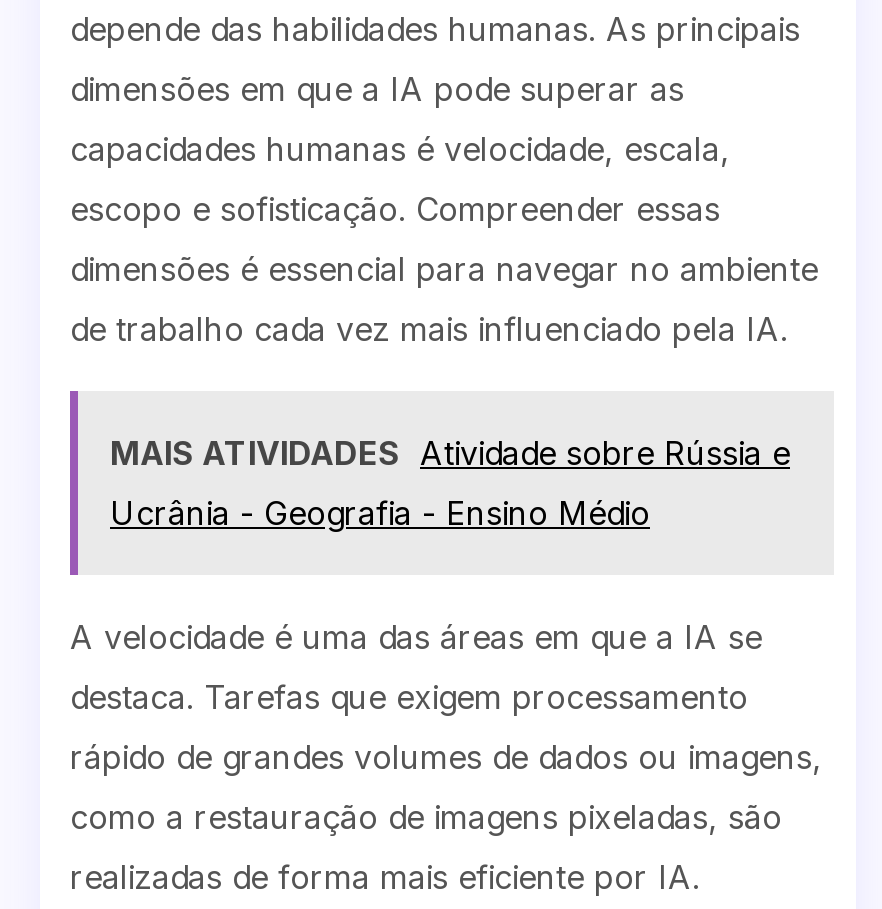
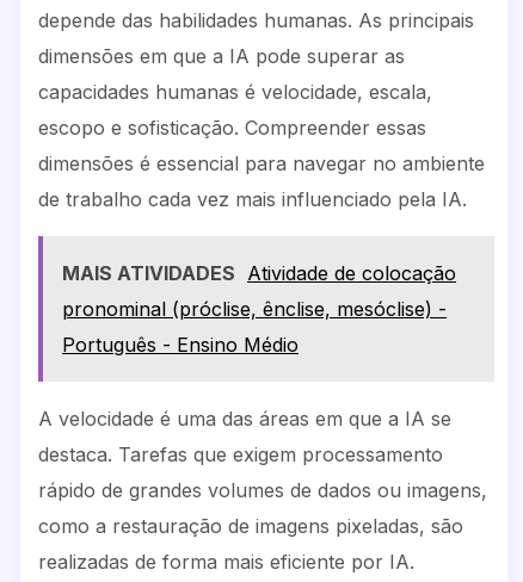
[110,433,790,533] MAIS ATIVIDADES Atividade sobre Rússia e | Ucrânia - Geografia - Ensino Médio -> [62,261,456,357] MAIS ATIVIDADES Atividade de colocação | pronominal (próclise, ênclise, mesóclise) - | Português - Ensino Médio

